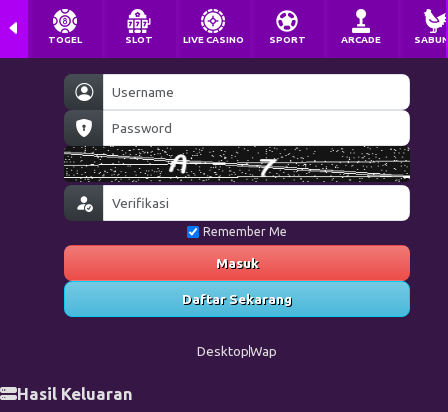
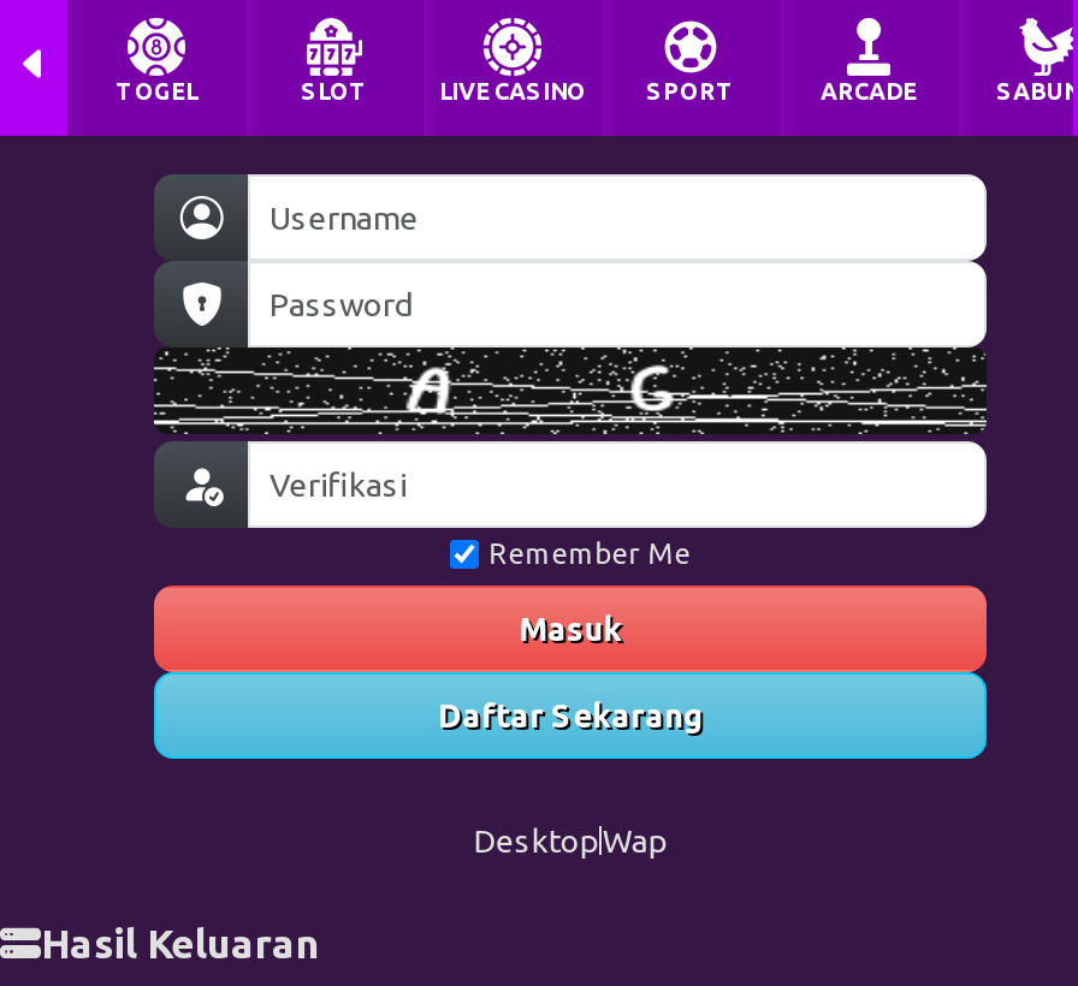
[64,146,410,182] [image] -> [154,348,987,434] [image]

